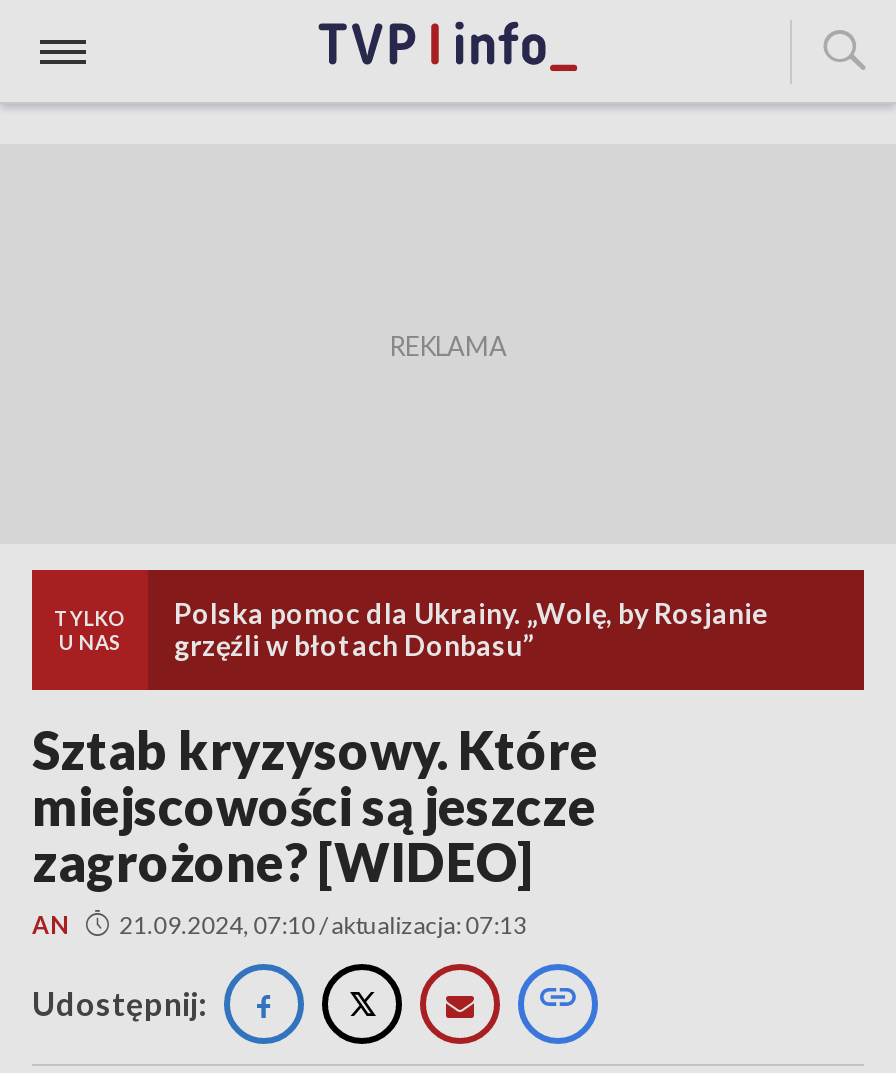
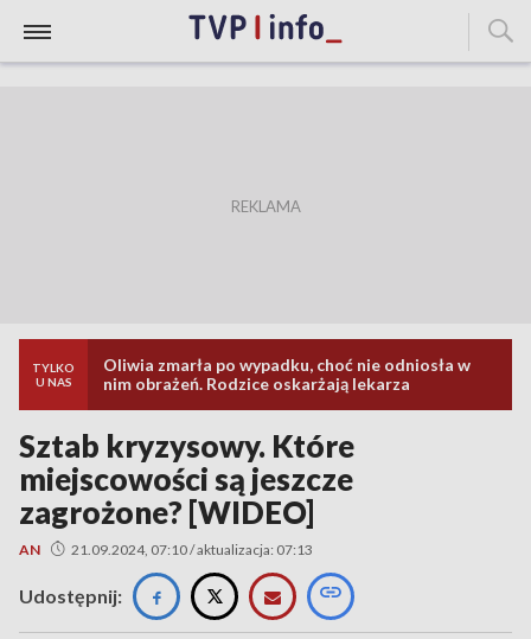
[174,596,768,662] Polska pomoc dla Ukrainy. „Wolę, by Rosjanie | grzęźli w błotach Donbasu” -> [103,354,471,394] Oliwia zmarła po wypadku, choć nie odniosła w | nim obrażeń. Rodzice oskarżają lekarza

